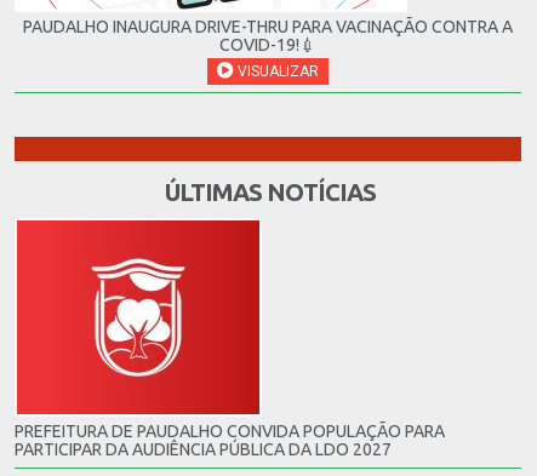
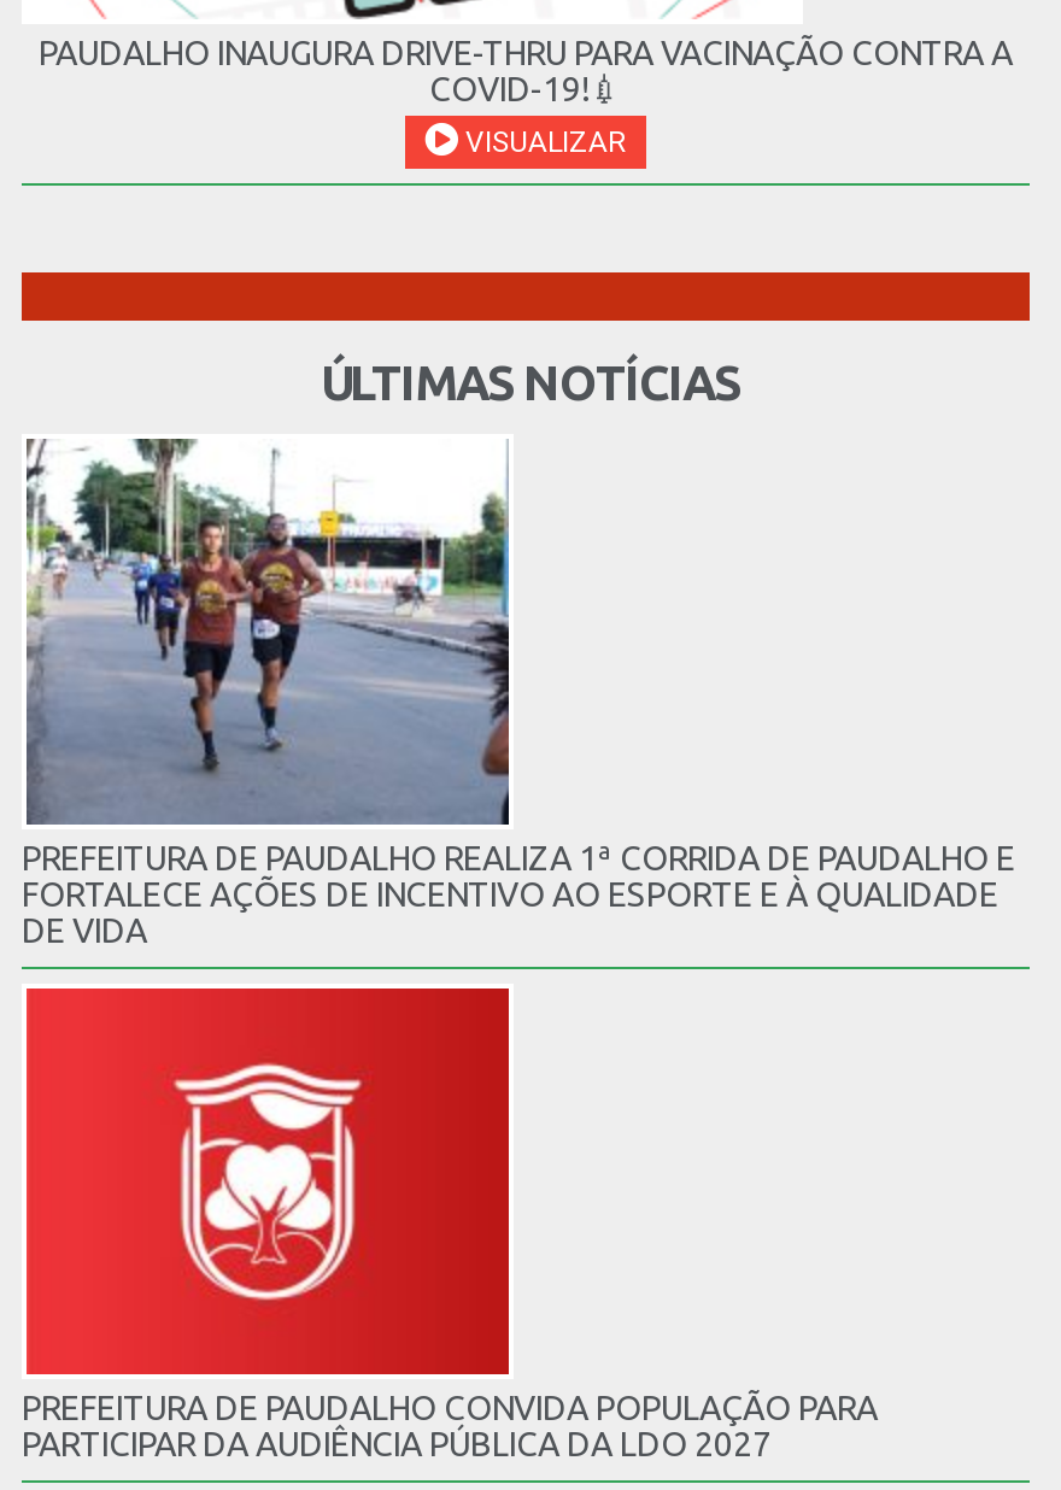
none -> [22,436,1015,949] [image] | PREFEITURA DE PAUDALHO REALIZA 1ª CORRIDA DE PAUDALHO E | FORTALECE AÇÕES DE INCENTIVO AO ESPORTE E À QUALIDADE | DE VIDA

